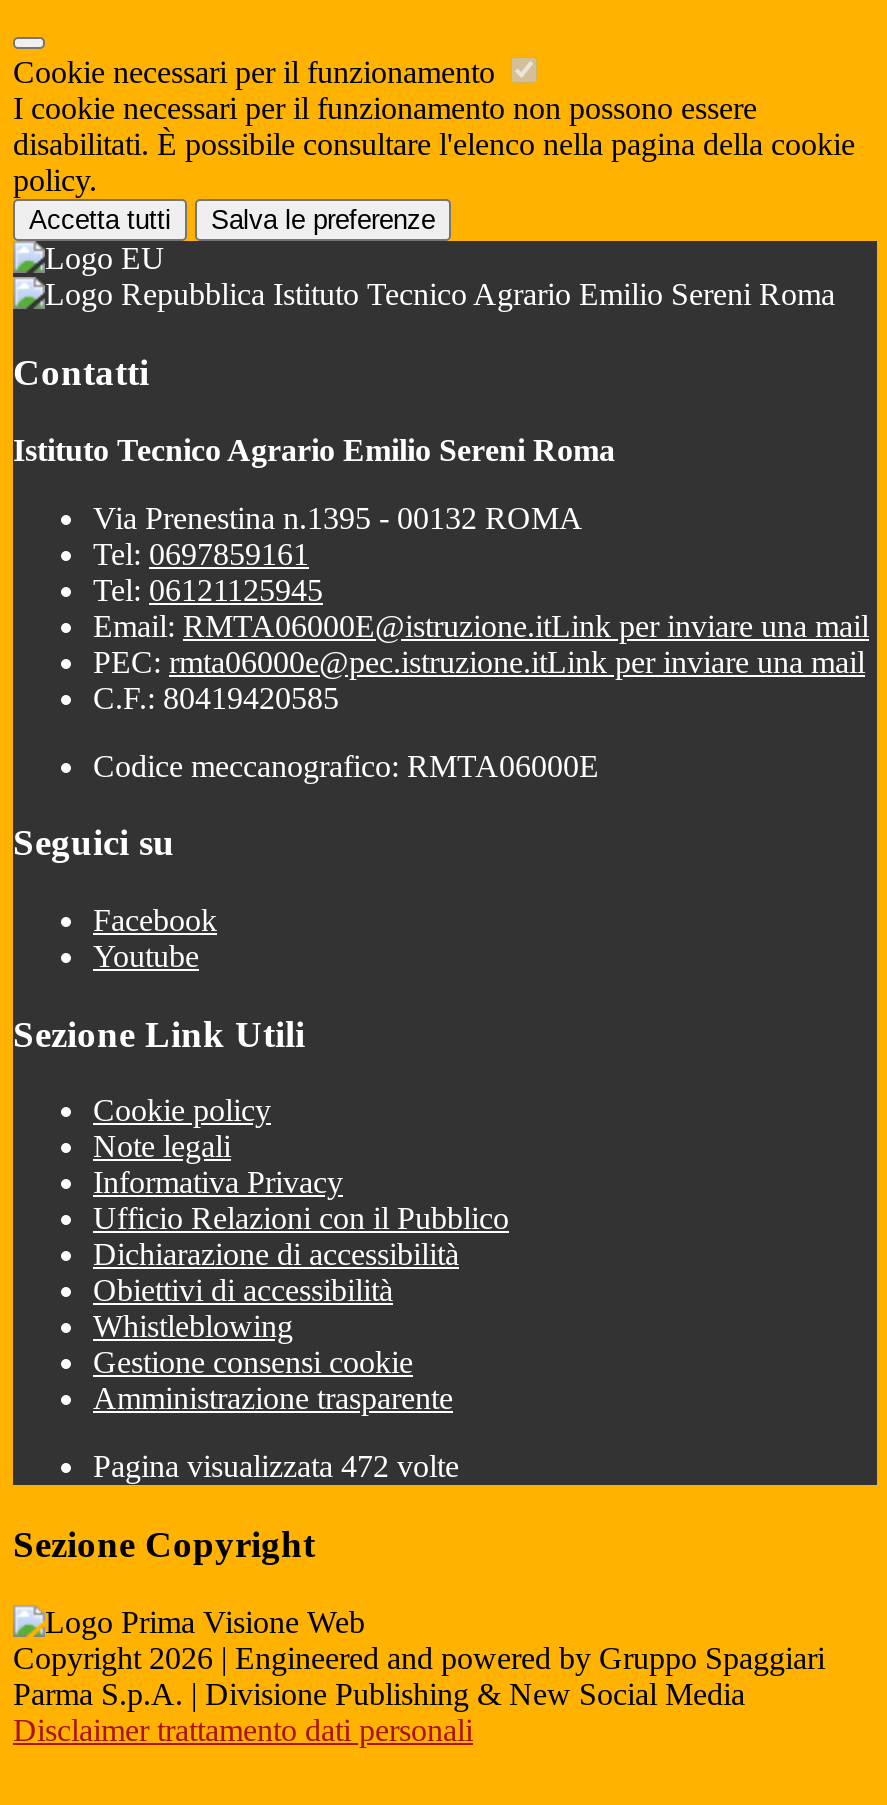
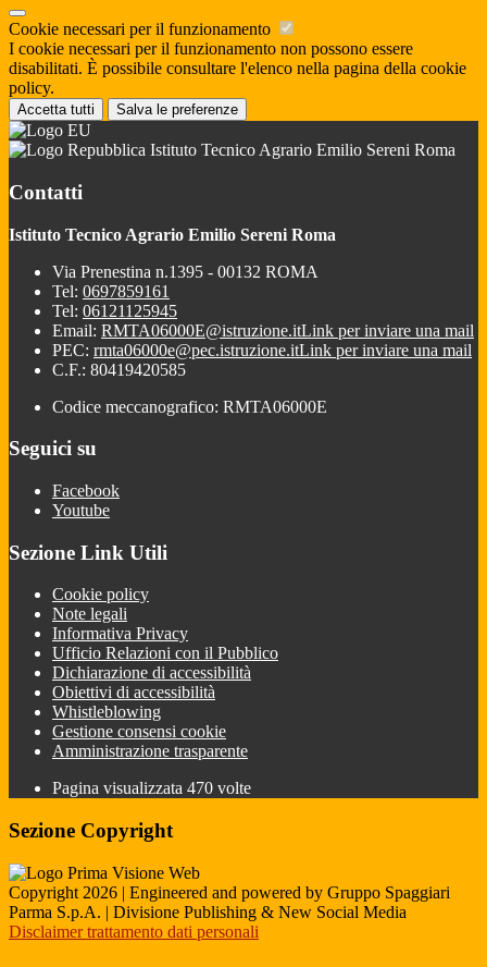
[93,1450,459,1484] Pagina visualizzata 472 volte -> [52,779,251,798] Pagina visualizzata 470 volte

